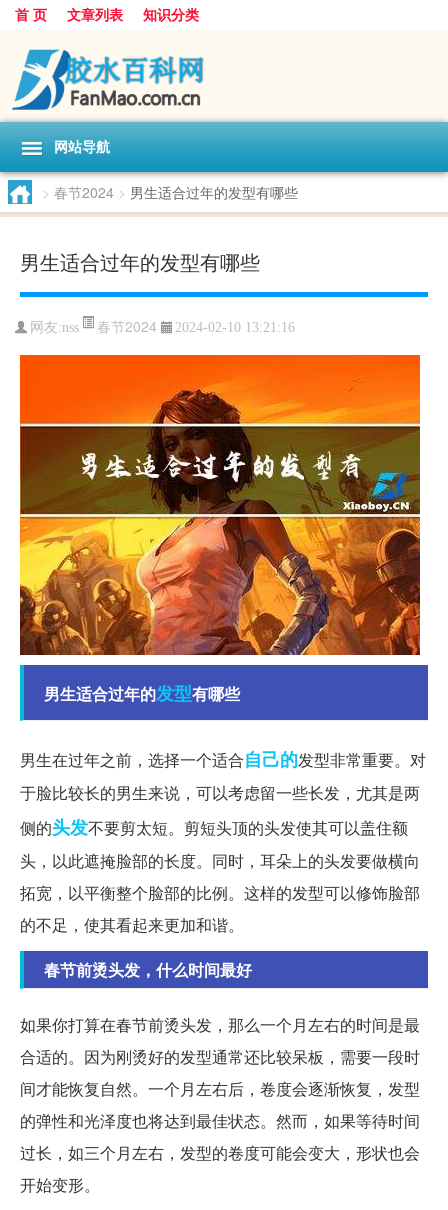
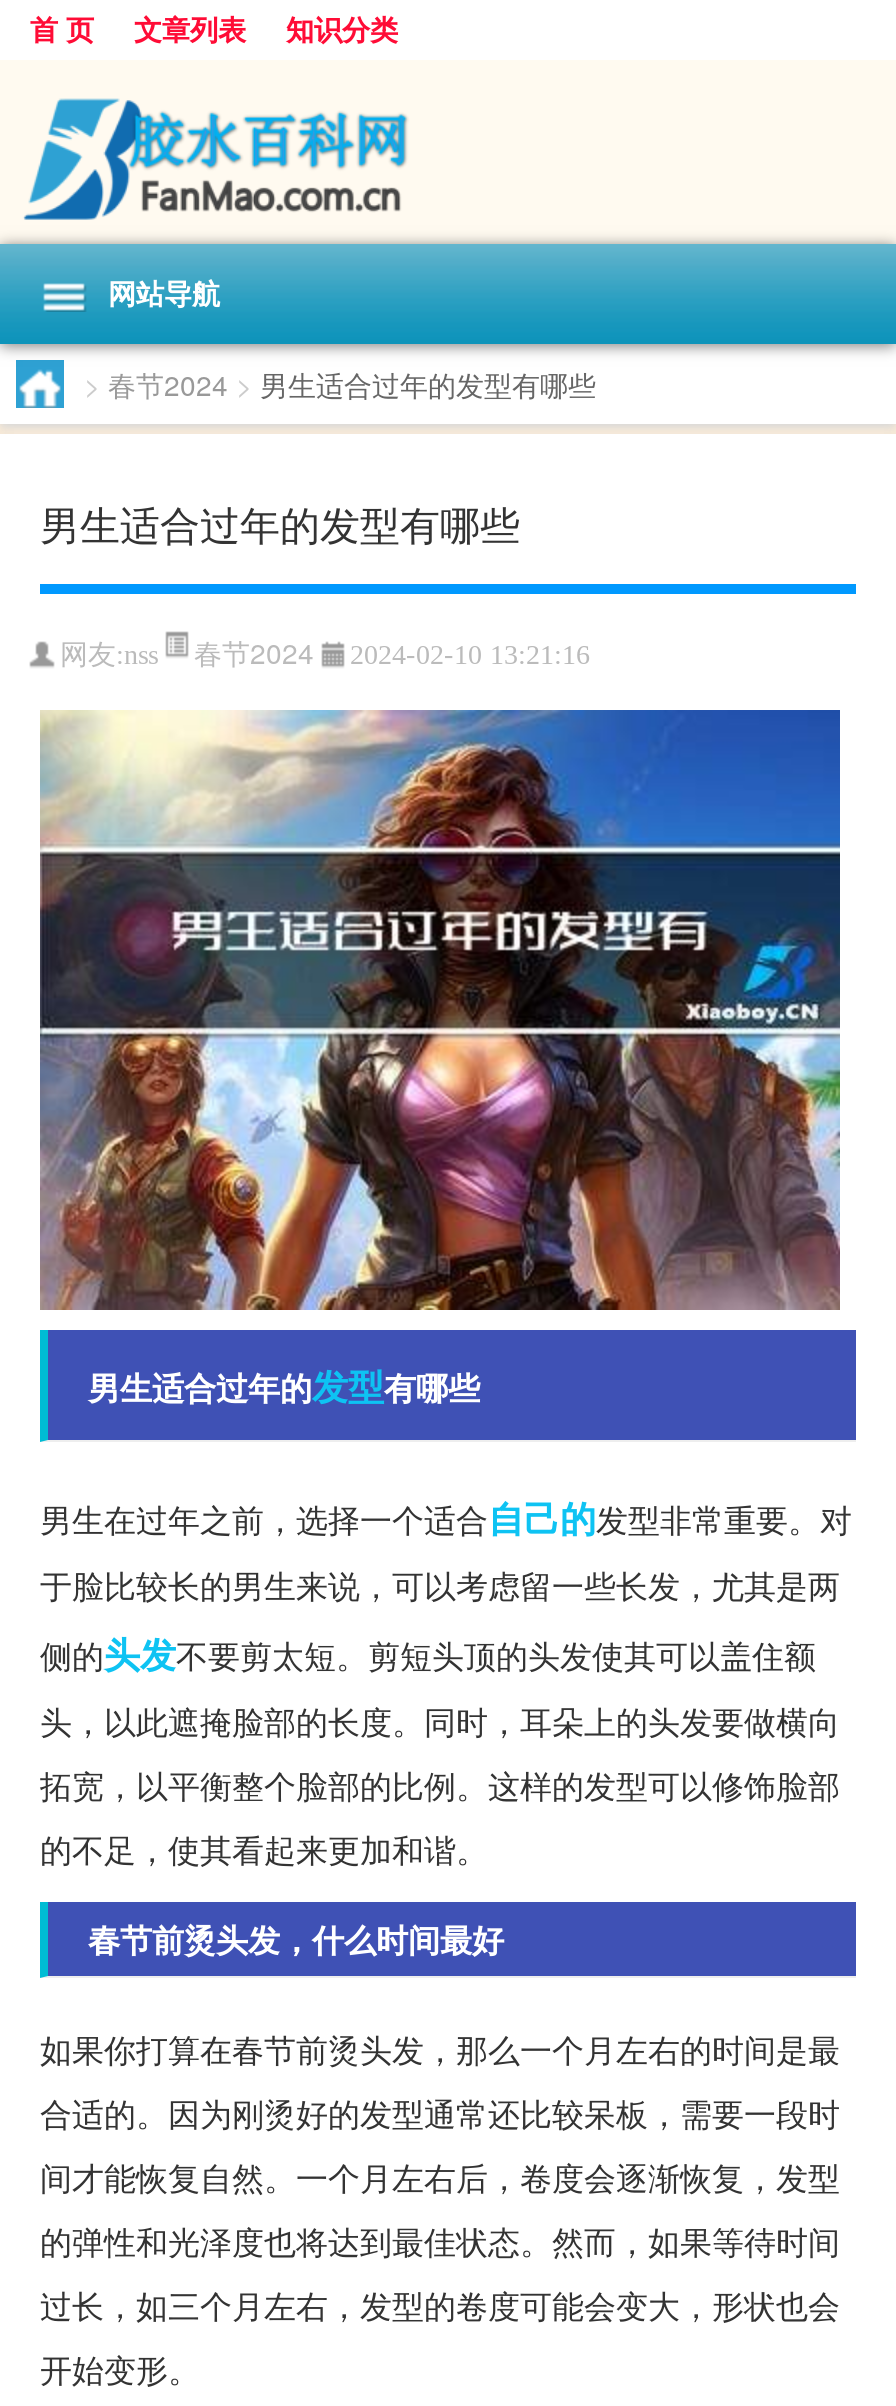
[19,354,421,656] [image] -> [38,708,842,1312] [image]

